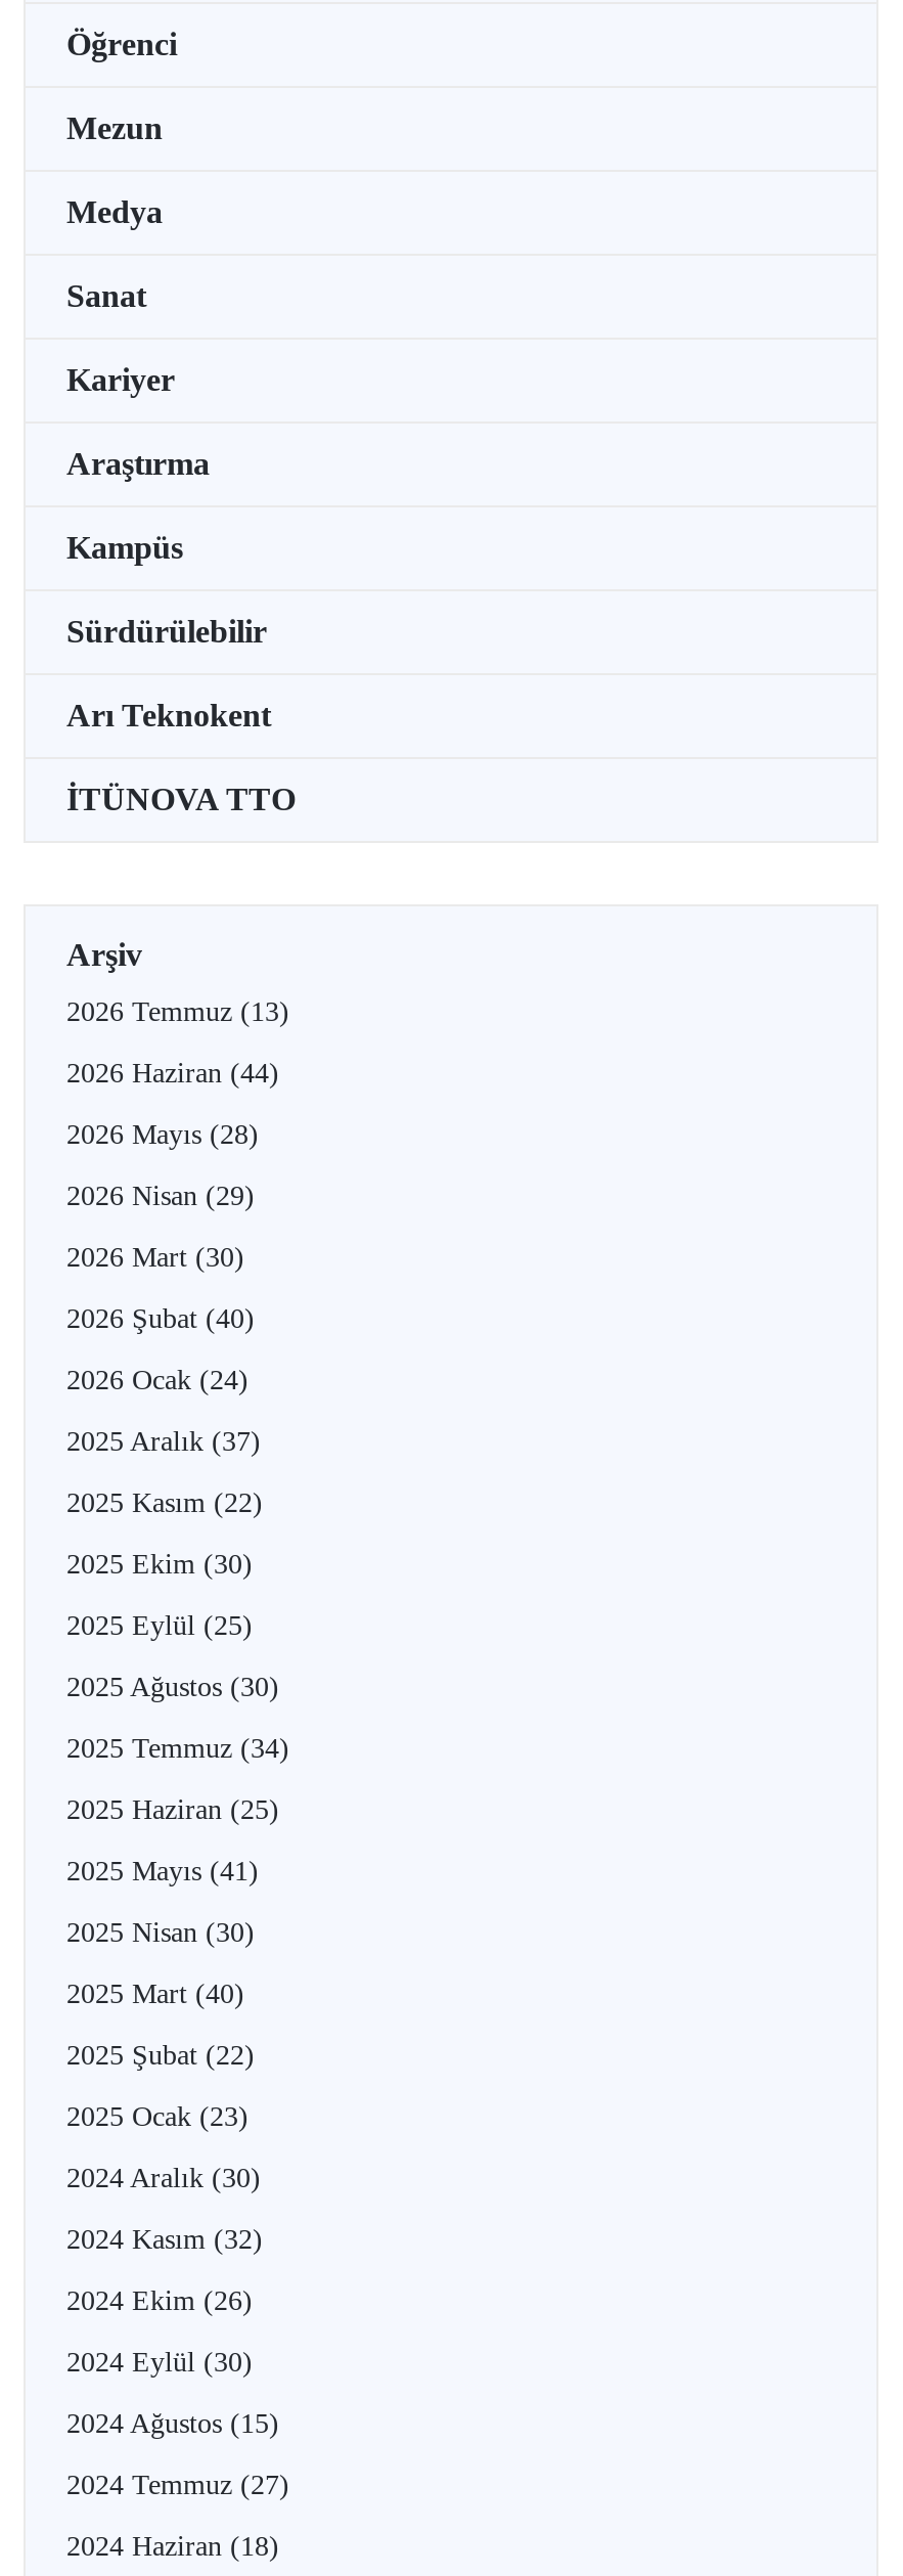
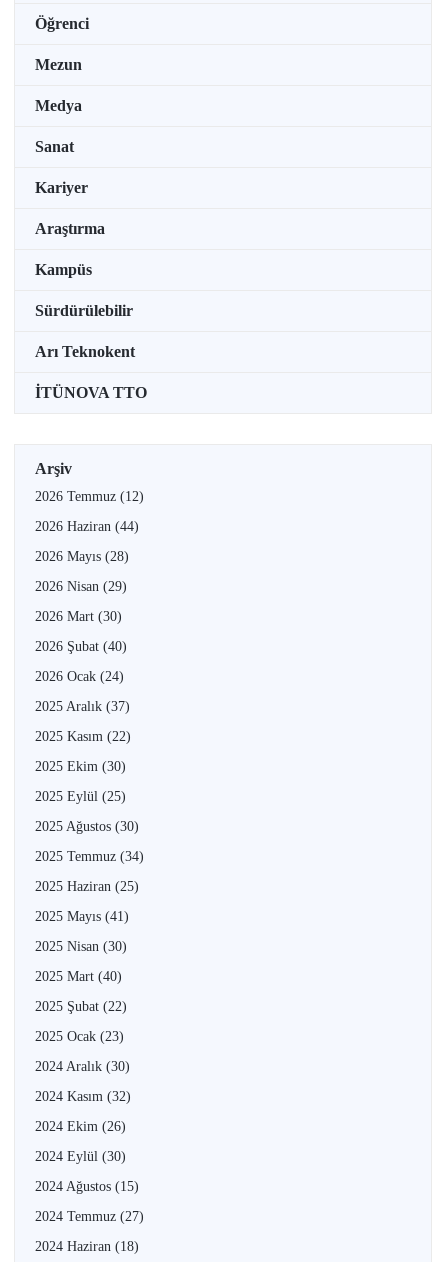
[66,996,289,1027] 2026 Temmuz (13) -> [35,489,144,504] 2026 Temmuz (12)

